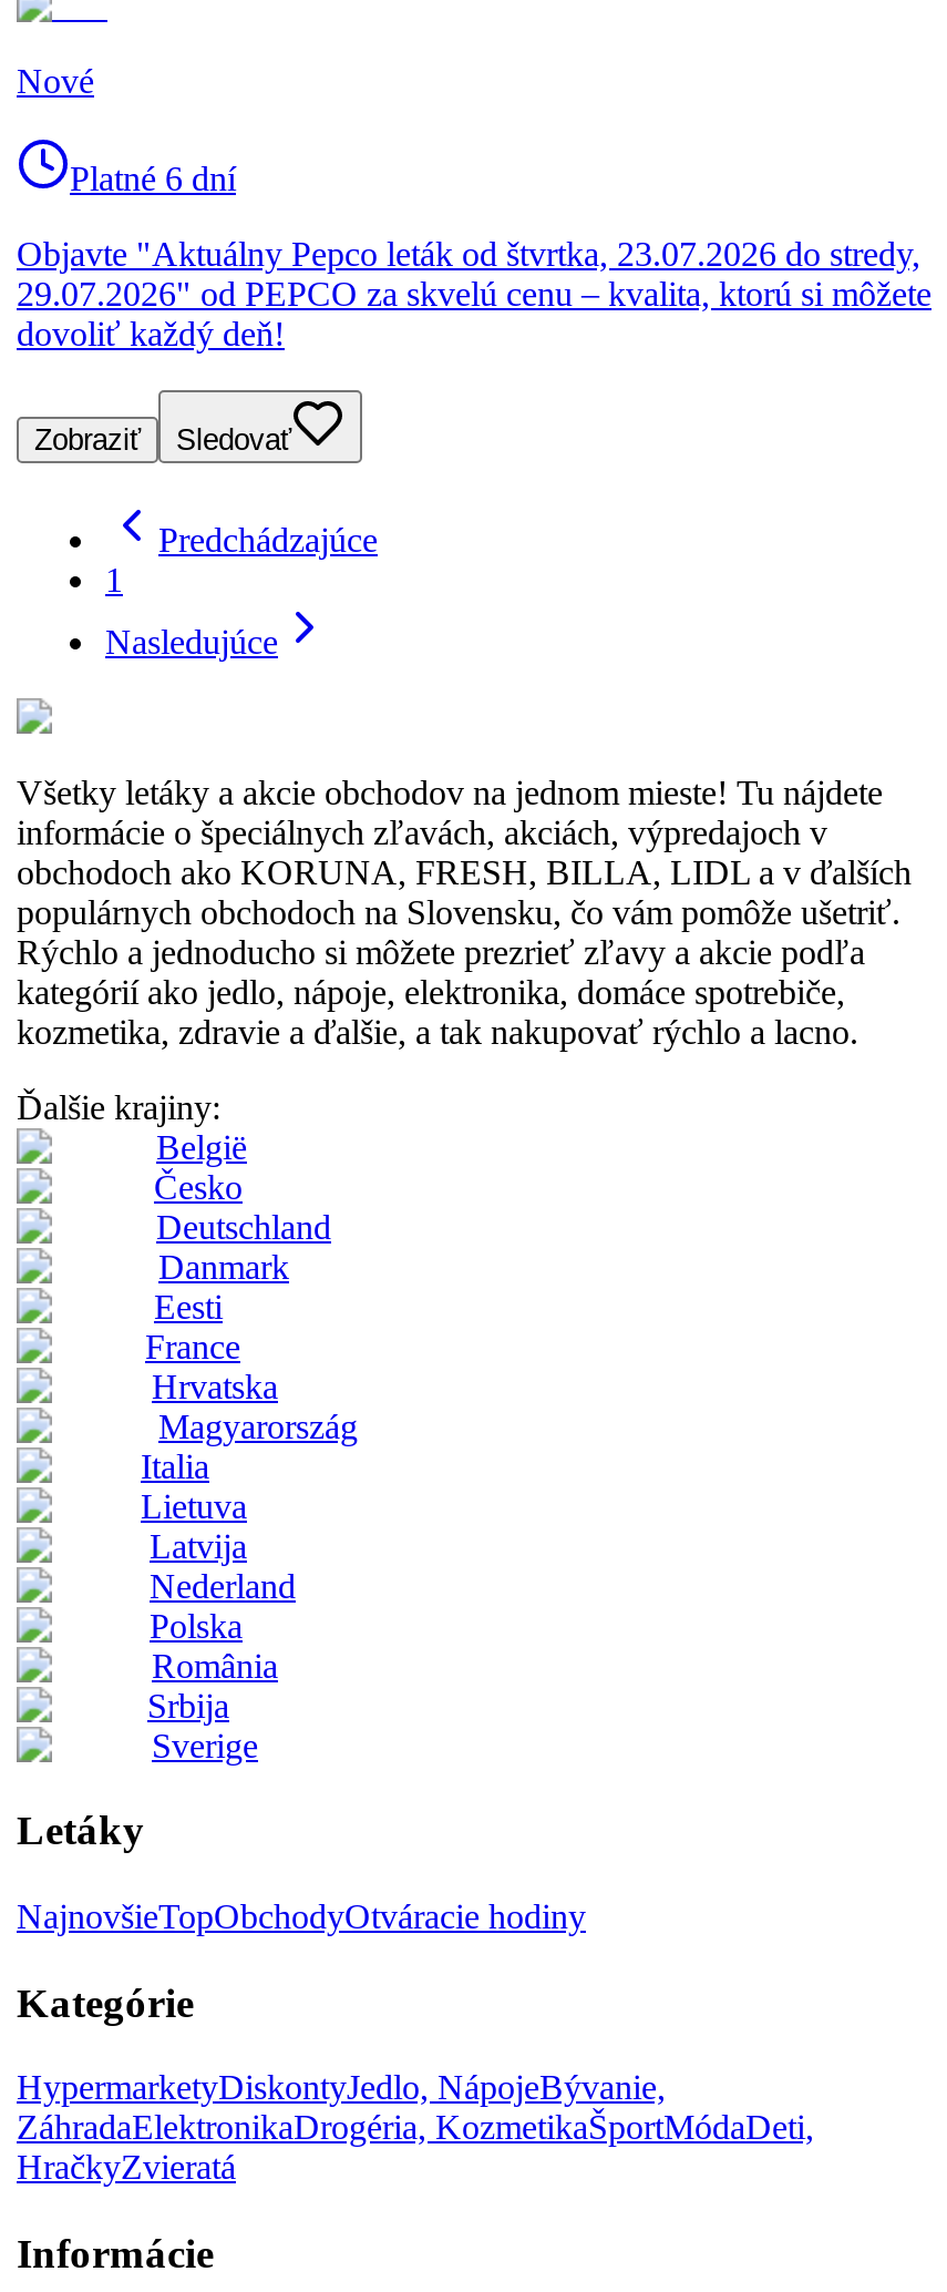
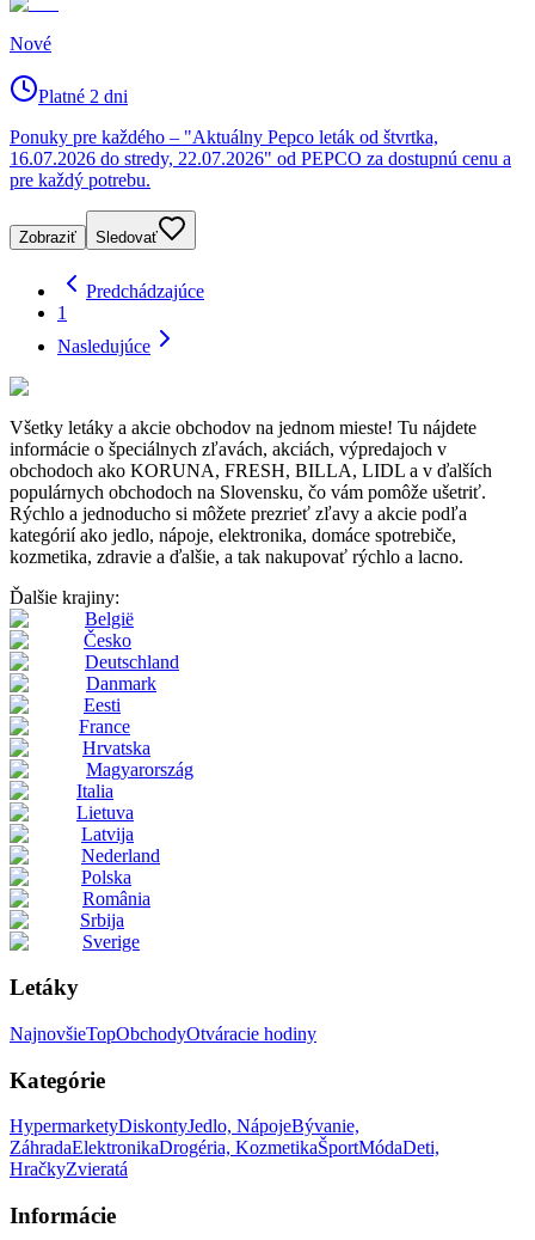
[70,158,236,196] Platné 6 dní -> [38,85,128,106] Platné 2 dni
[17,234,931,351] Objavte "Aktuálny Pepco leták od štvrtka, 23.07.2026 do stredy, | 29.07.2026" od PEPCO za skvelú cenu – kvalita, ktorú si môžete | dovoliť každý deň! -> [10,126,511,190] Ponuky pre každého – "Aktuálny Pepco leták od štvrtka, | 16.07.2026 do stredy, 22.07.2026" od PEPCO za dostupnú cenu a | pre každý potrebu.

